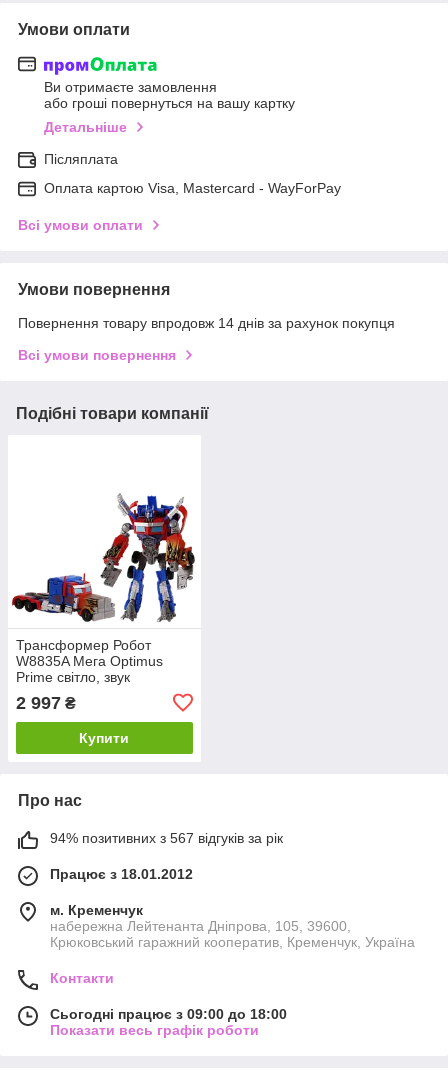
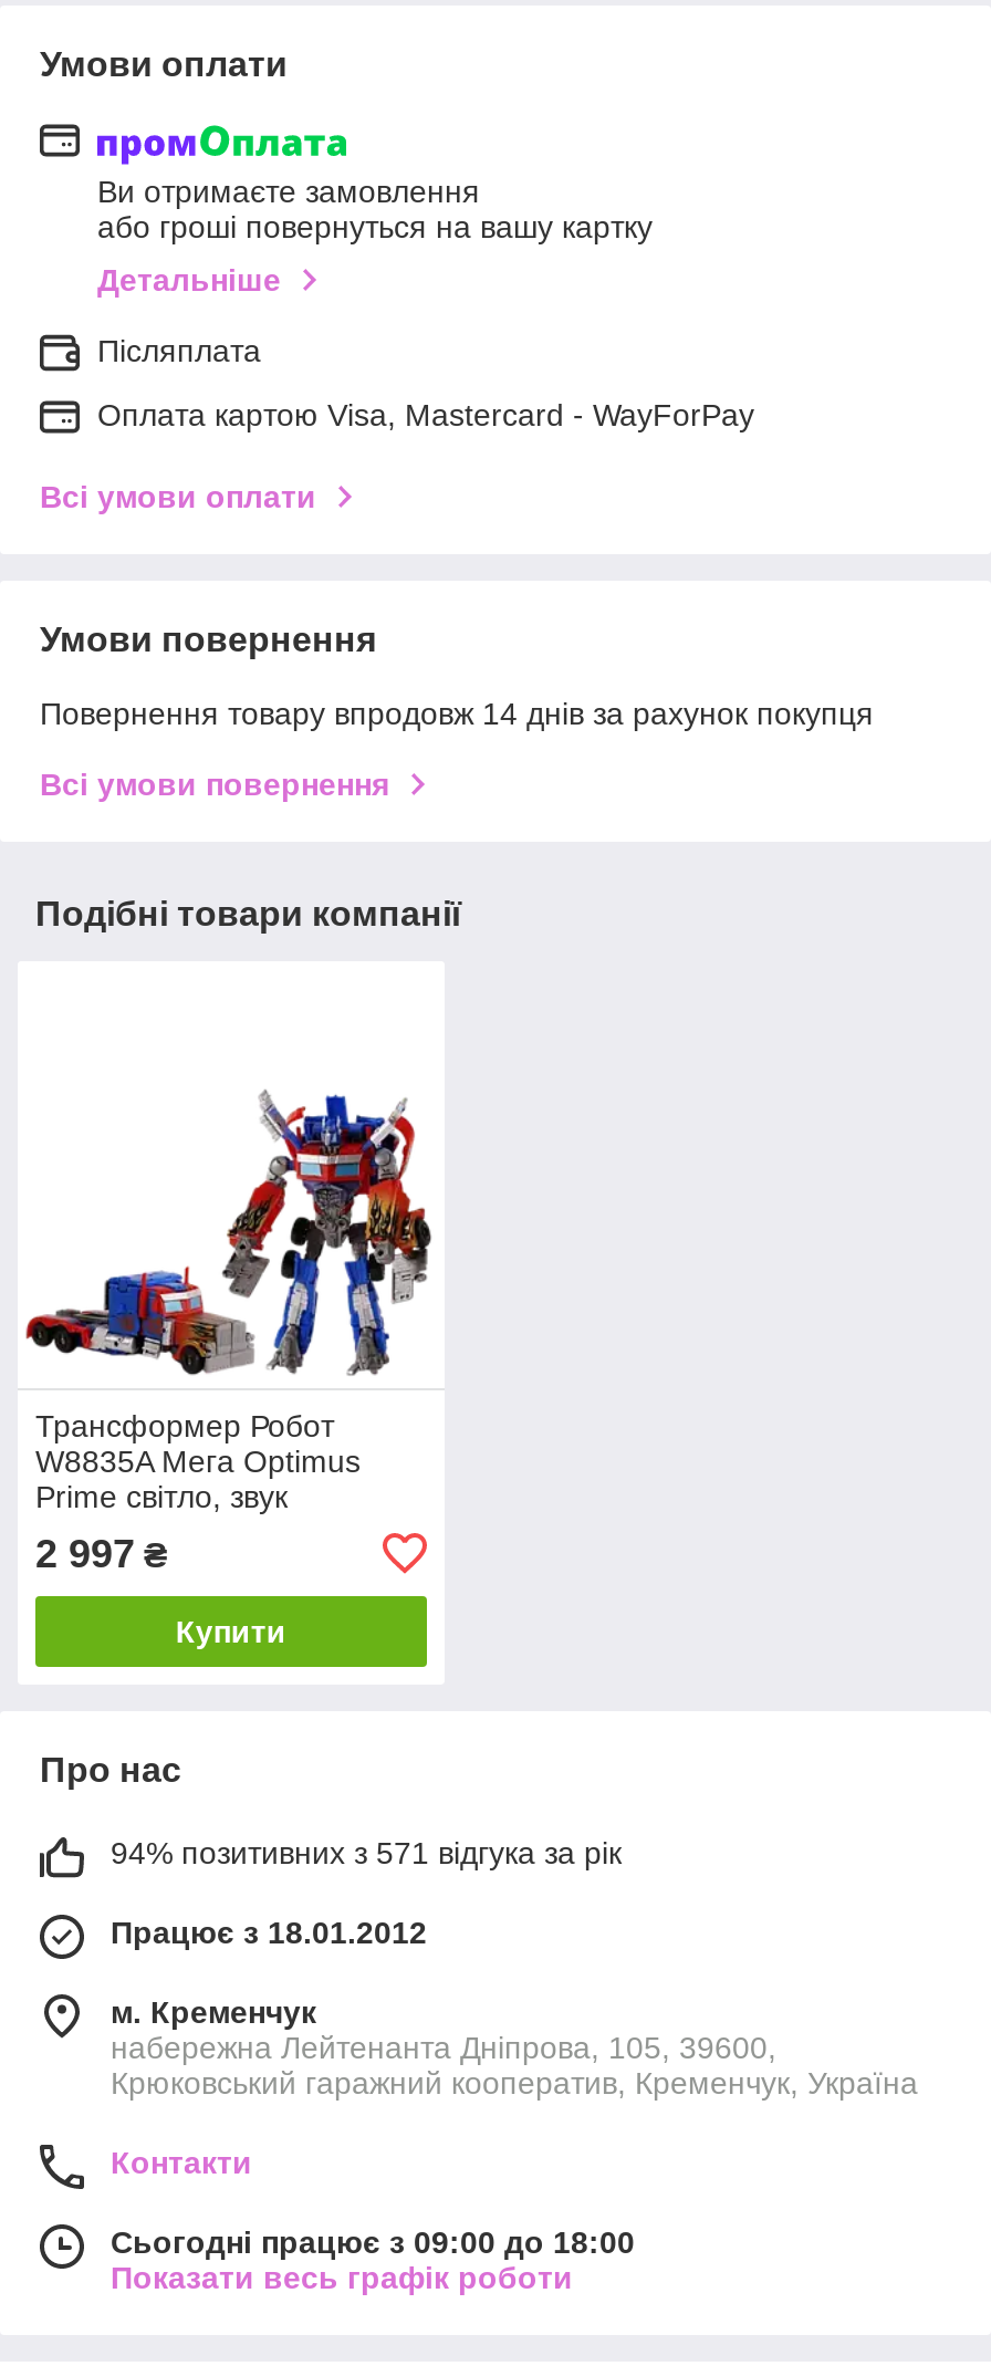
[50,830,283,846] 94% позитивних з 567 відгуків за рік -> [111,1835,622,1870] 94% позитивних з 571 відгука за рік

